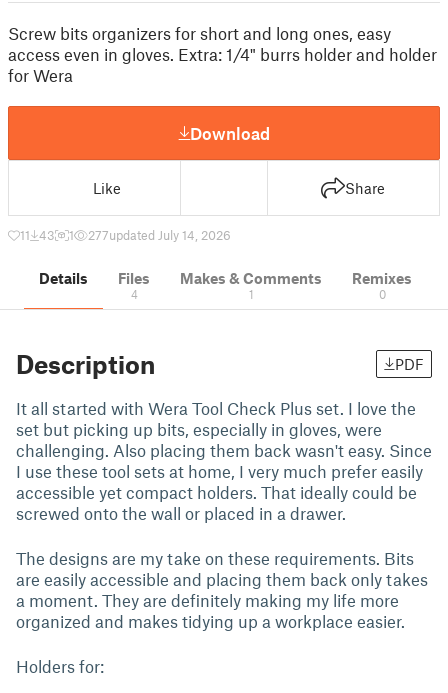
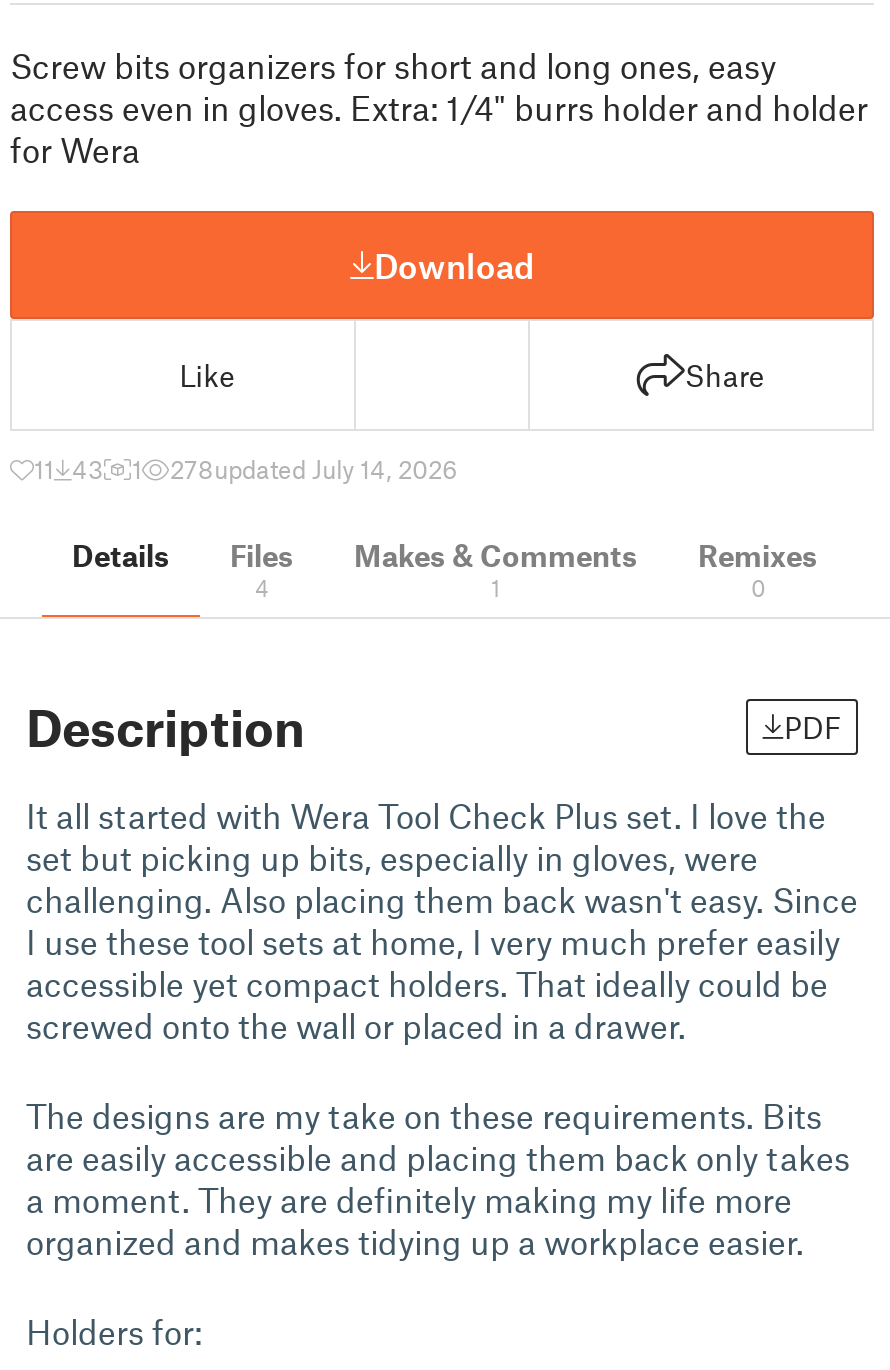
[88,227,231,243] 277updated July 14, 2026 -> [170,453,458,485] 278updated July 14, 2026

